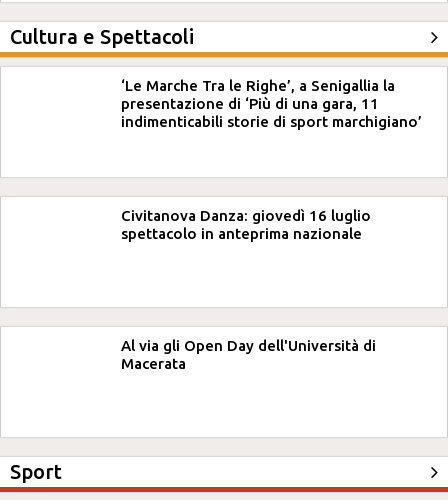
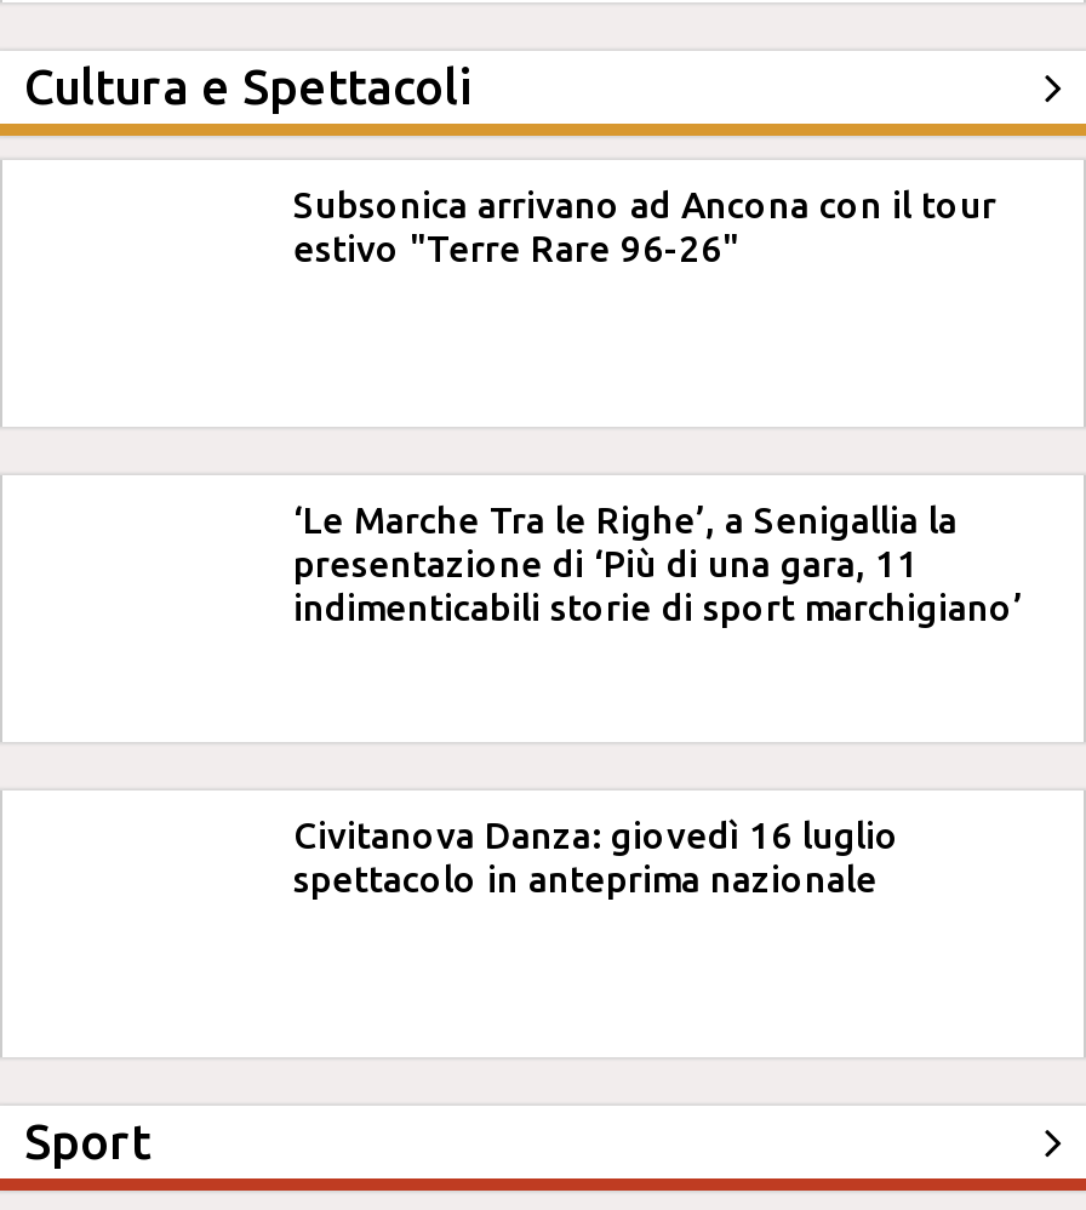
none -> [293,184,996,269] Subsonica arrivano ad Ancona con il tour | estivo "Terre Rare 96-26"
moved [121,77,422,242] -> [293,500,1023,900]: ‘Le Marche Tra le Righe’, a Senigallia la | presentazione di ‘Più di una gara, 11 | indimenticabili storie di sport marchigiano’ | Civitanova Danza: giovedì 16 luglio | spettacolo in anteprima nazionale
[121,337,376,372] Al via gli Open Day dell'Università di | Macerata -> none

